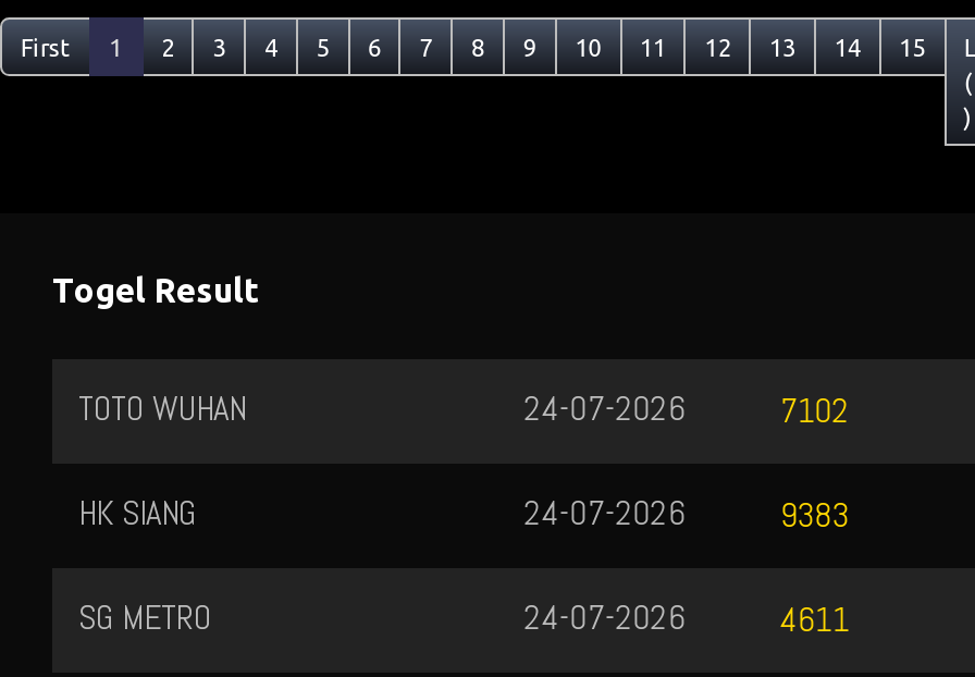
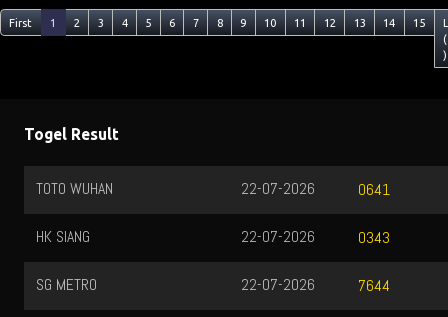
[524,388,685,432] 24-07-2026 -> [241,179,315,199] 22-07-2026
[780,389,849,433] 7102 -> [358,180,390,200] 0641
[524,493,685,536] 24-07-2026 -> [241,227,315,247] 22-07-2026
[780,494,849,537] 9383 -> [358,228,390,248] 0343
[524,597,685,641] 24-07-2026 -> [241,275,315,295] 22-07-2026
[780,598,849,642] 4611 -> [358,276,390,296] 7644

